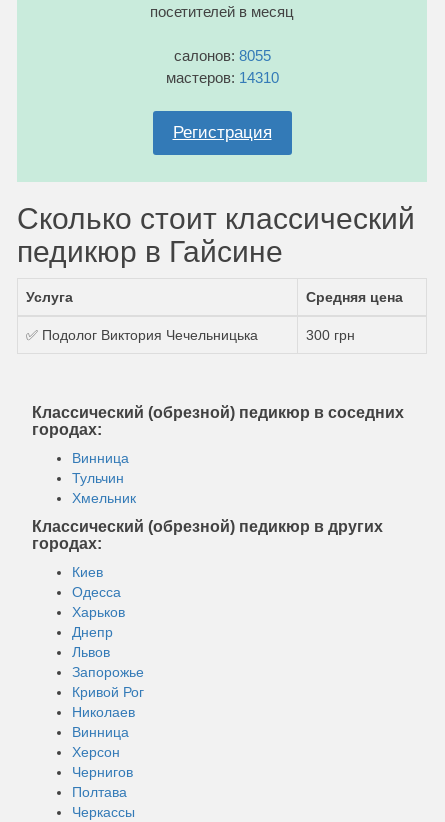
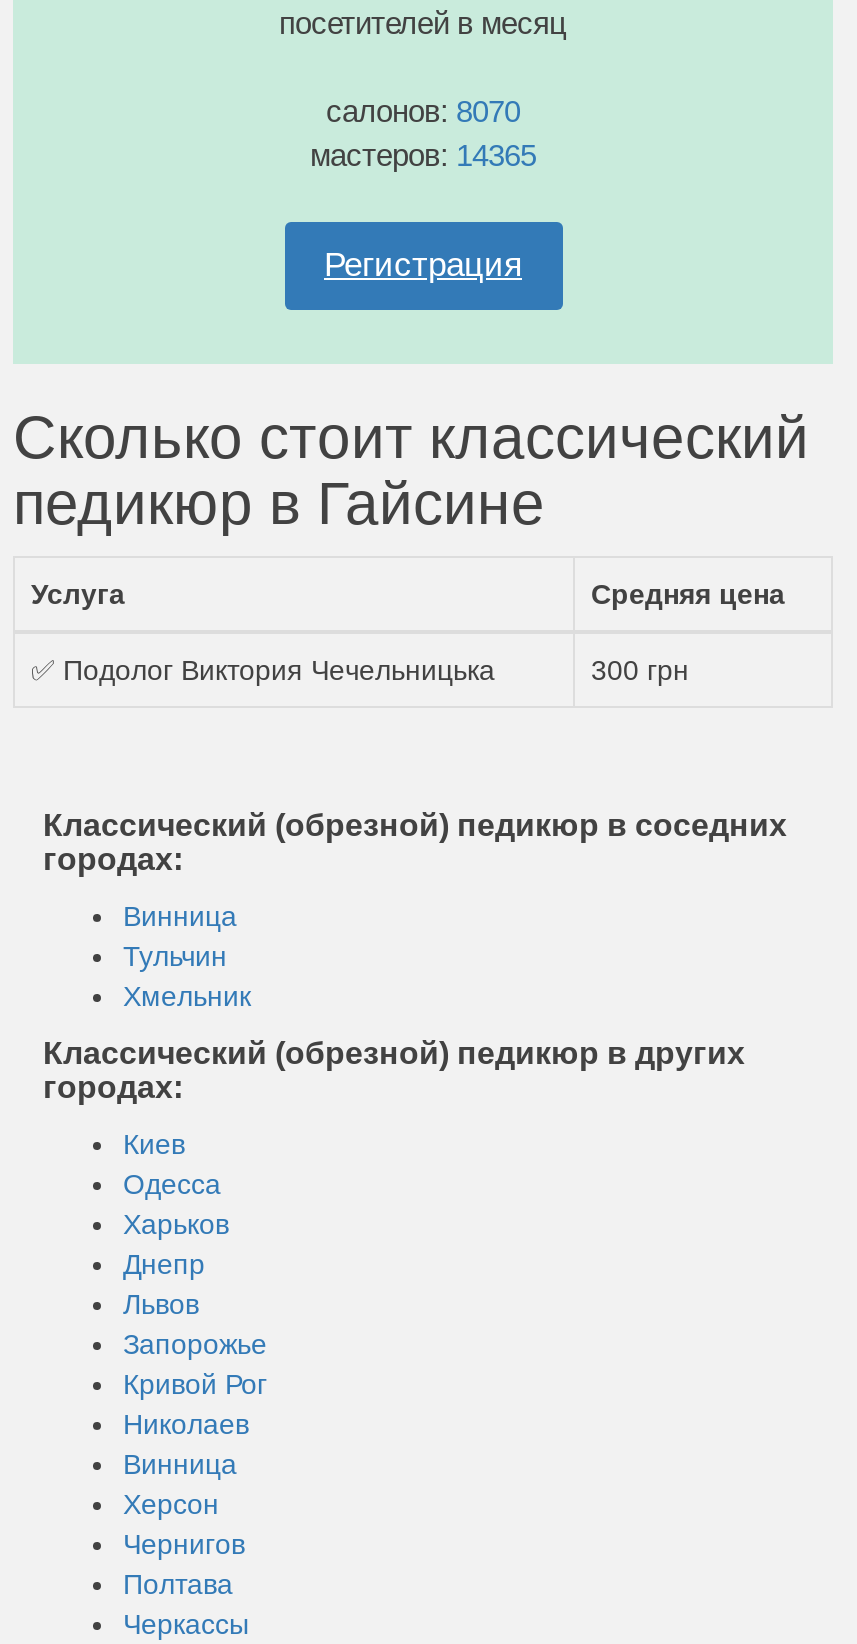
[173,47,270,64] салонов: 8055 -> [326,94,520,128] салонов: 8070
[165,69,278,86] мастеров: 14310 -> [310,138,536,172] мастеров: 14365

